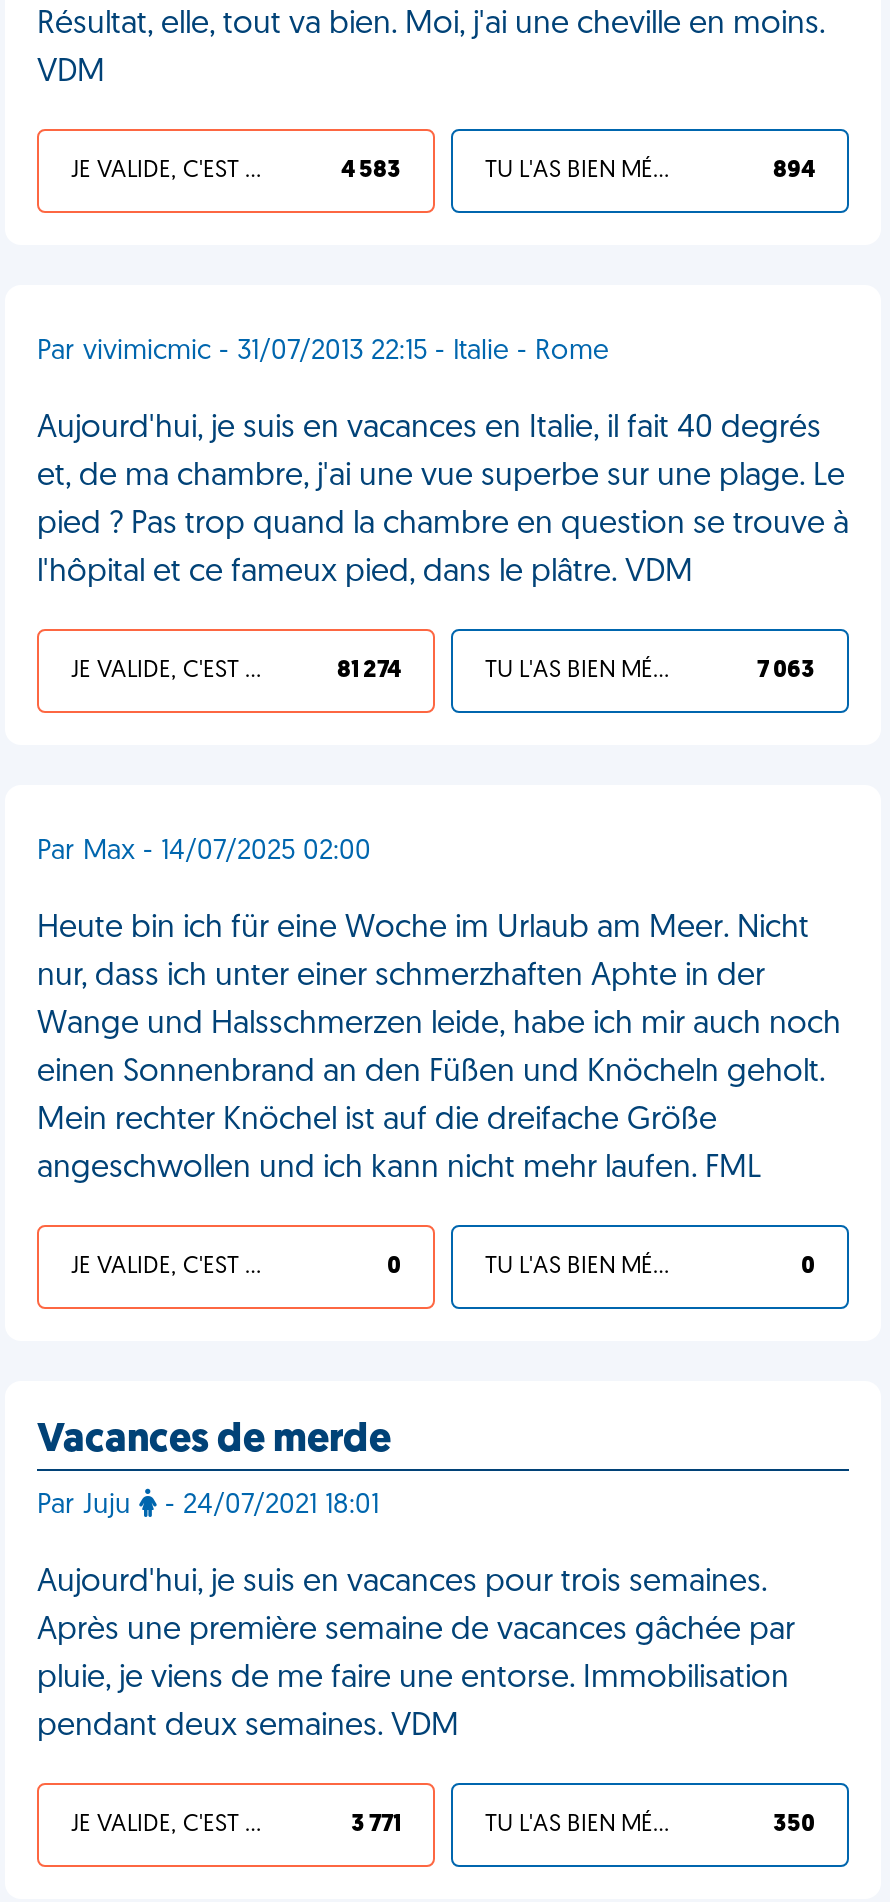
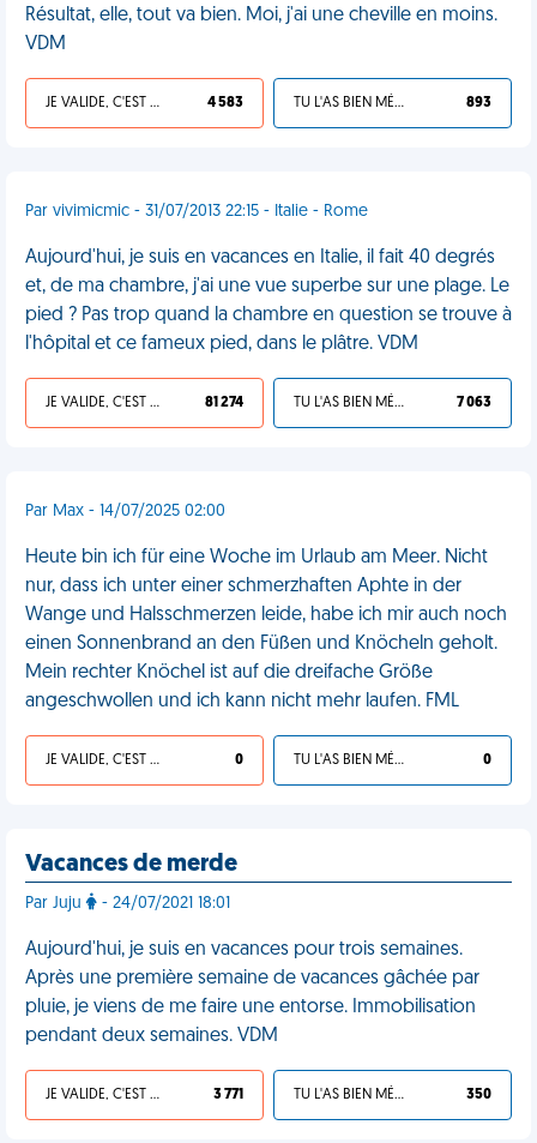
[773,159,815,183] 894 -> [466,96,491,110] 893

